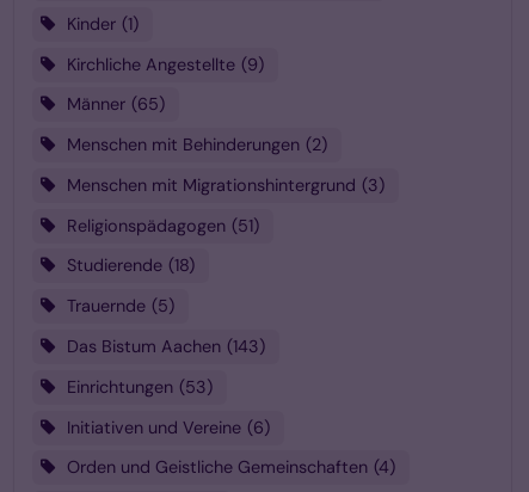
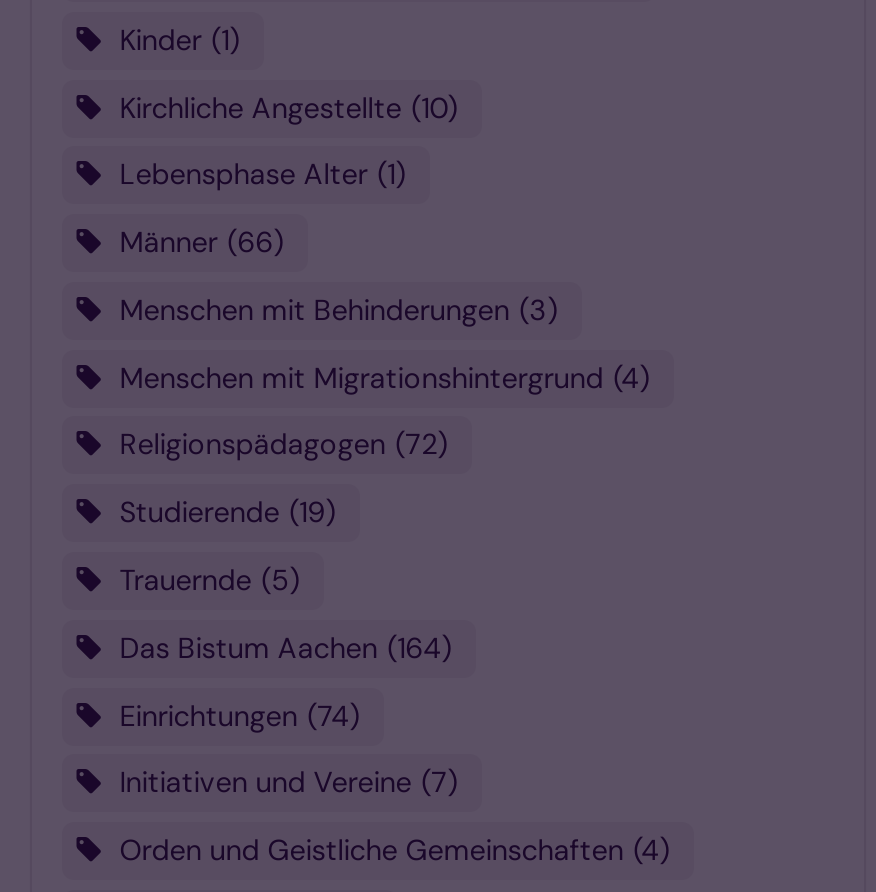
[67,53,378,276] Kirchliche Angestellte 9 | Männer 65 | Menschen mit Behinderungen 2 | Menschen mit Migrationshintergrund 3 | Religionspädagogen 51 | Studierende 18 -> [120,89,639,531] Kirchliche Angestellte 10 | Lebensphase Alter 1 | Männer 66 | Menschen mit Behinderungen 3 | Menschen mit Migrationshintergrund 4 | Religionspädagogen 72 | Studierende 19
[67,336,259,357] Das Bistum Aachen 143 -> [120,630,441,666] Das Bistum Aachen 164
[67,376,206,398] Einrichtungen 53 -> [120,697,349,733] Einrichtungen 74
[67,416,263,438] Initiativen und Vereine 6 -> [120,765,447,801] Initiativen und Vereine 7

